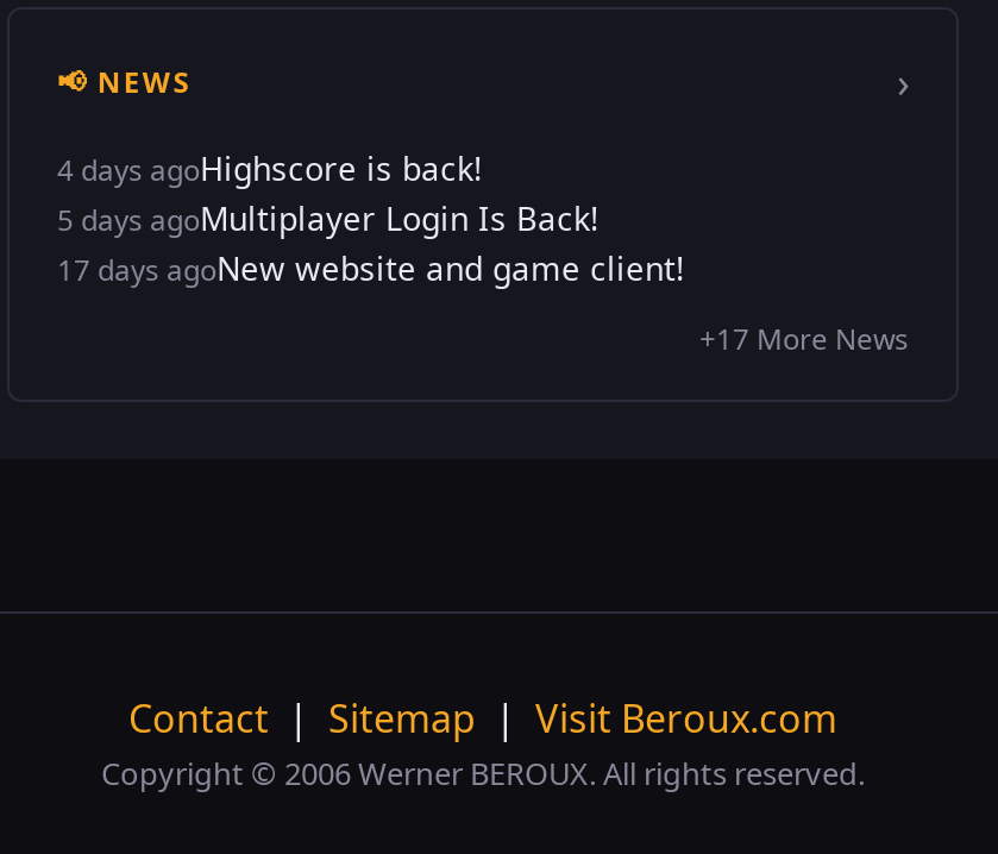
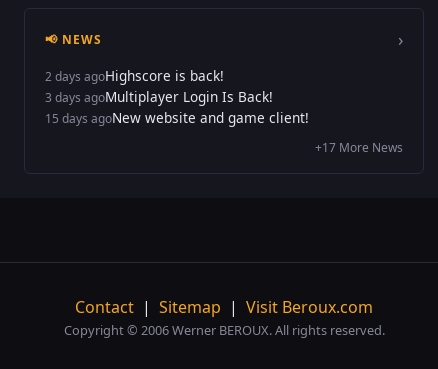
[57,146,483,191] 4 days agoHighscore is back! -> [45,66,224,85] 2 days agoHighscore is back!
[57,196,600,241] 5 days agoMultiplayer Login Is Back! -> [45,87,273,106] 3 days agoMultiplayer Login Is Back!
[57,246,685,291] 17 days agoNew website and game client! -> [45,108,309,127] 15 days agoNew website and game client!

